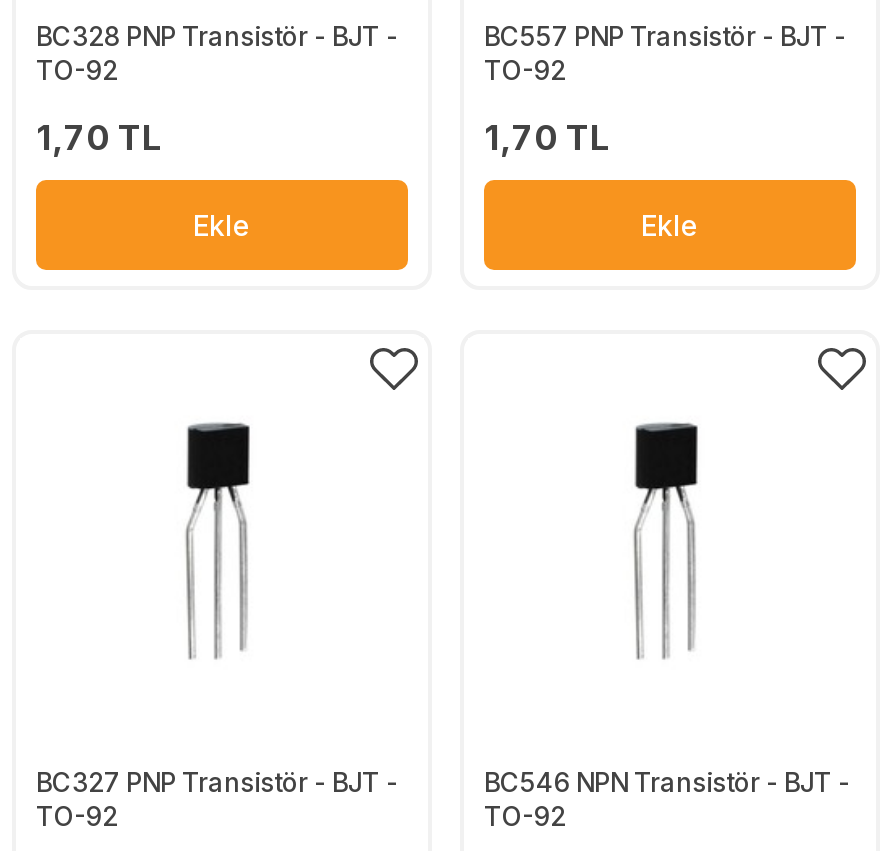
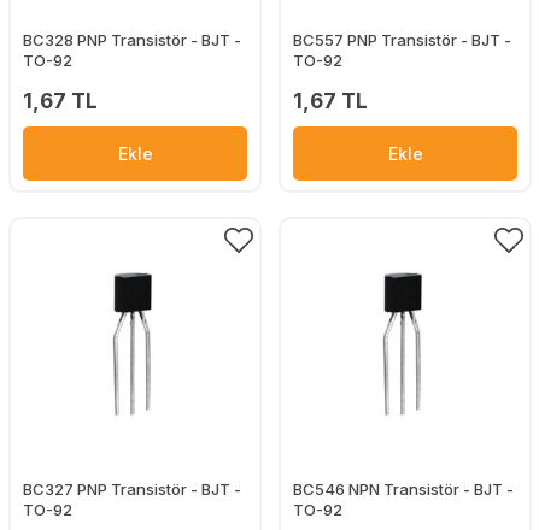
[36,118,162,158] 1,70 TL -> [23,89,98,113] 1,67 TL
[484,118,610,158] 1,70 TL -> [293,89,368,113] 1,67 TL

